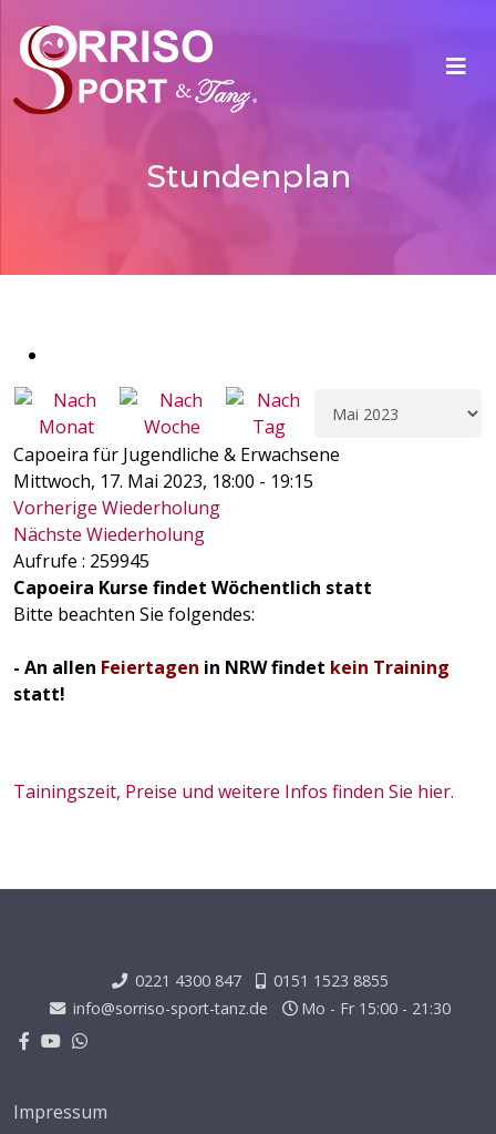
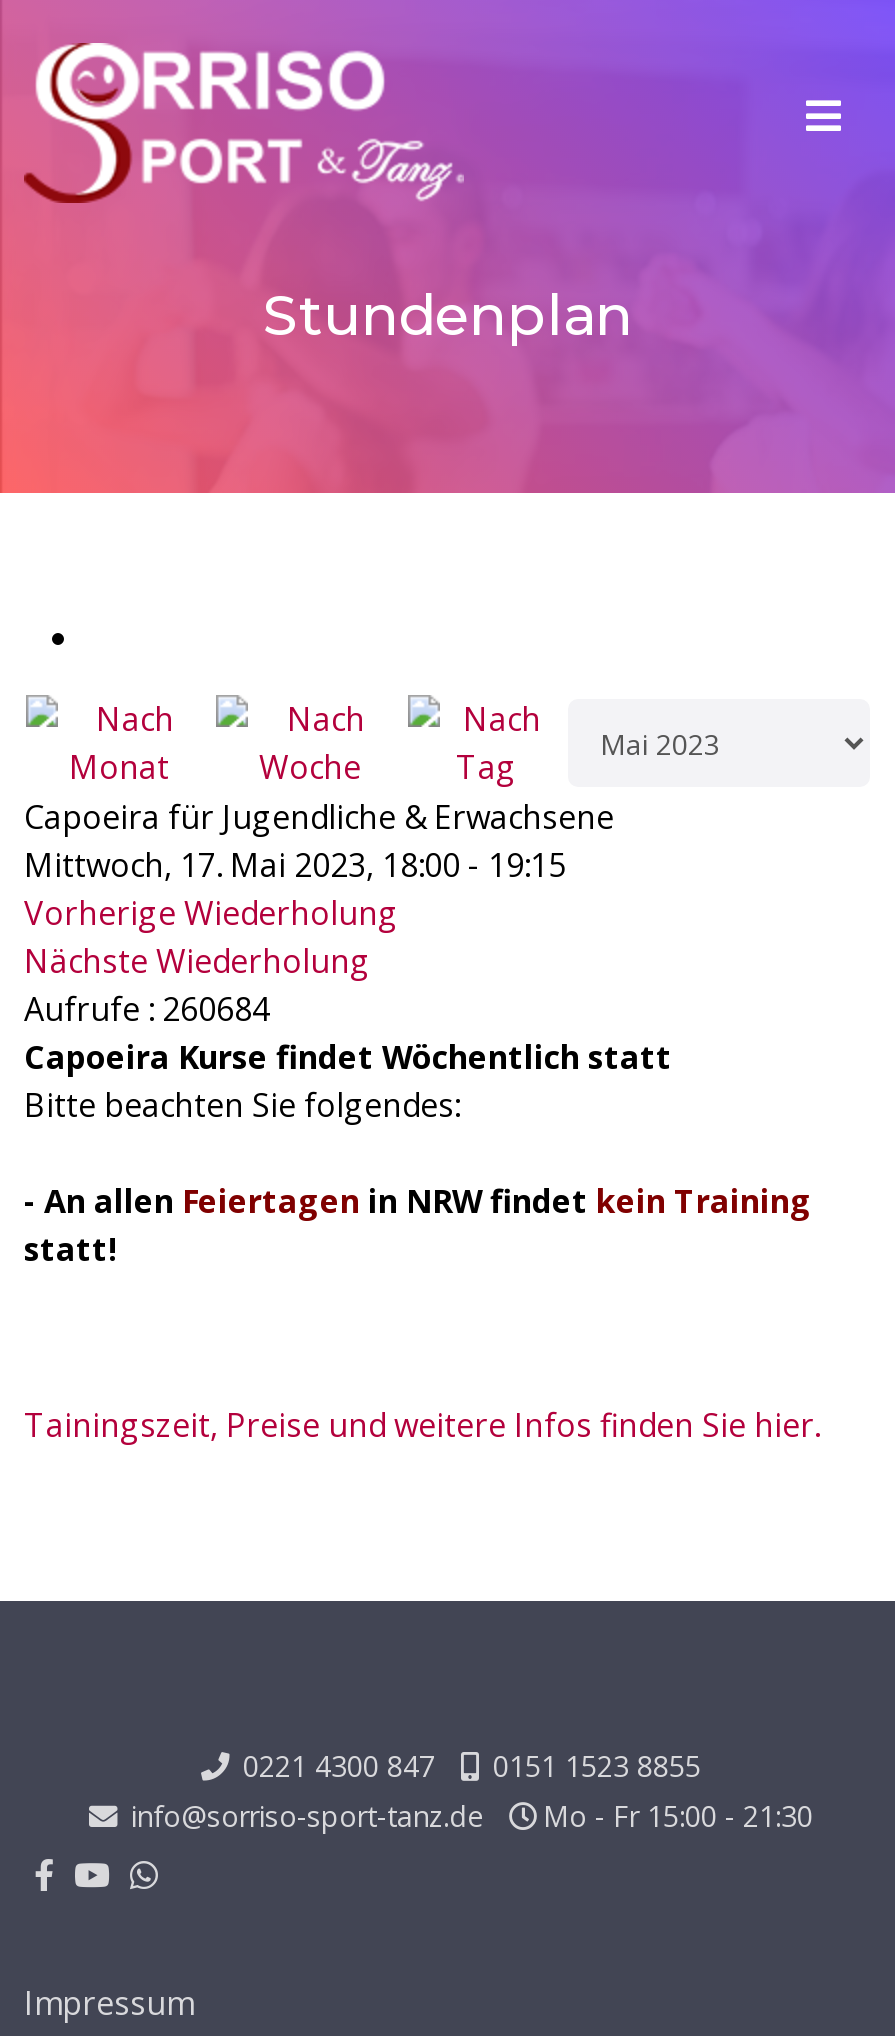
[13,549,149,573] Aufrufe: 259945 -> [24,987,270,1031] Aufrufe: 260684

